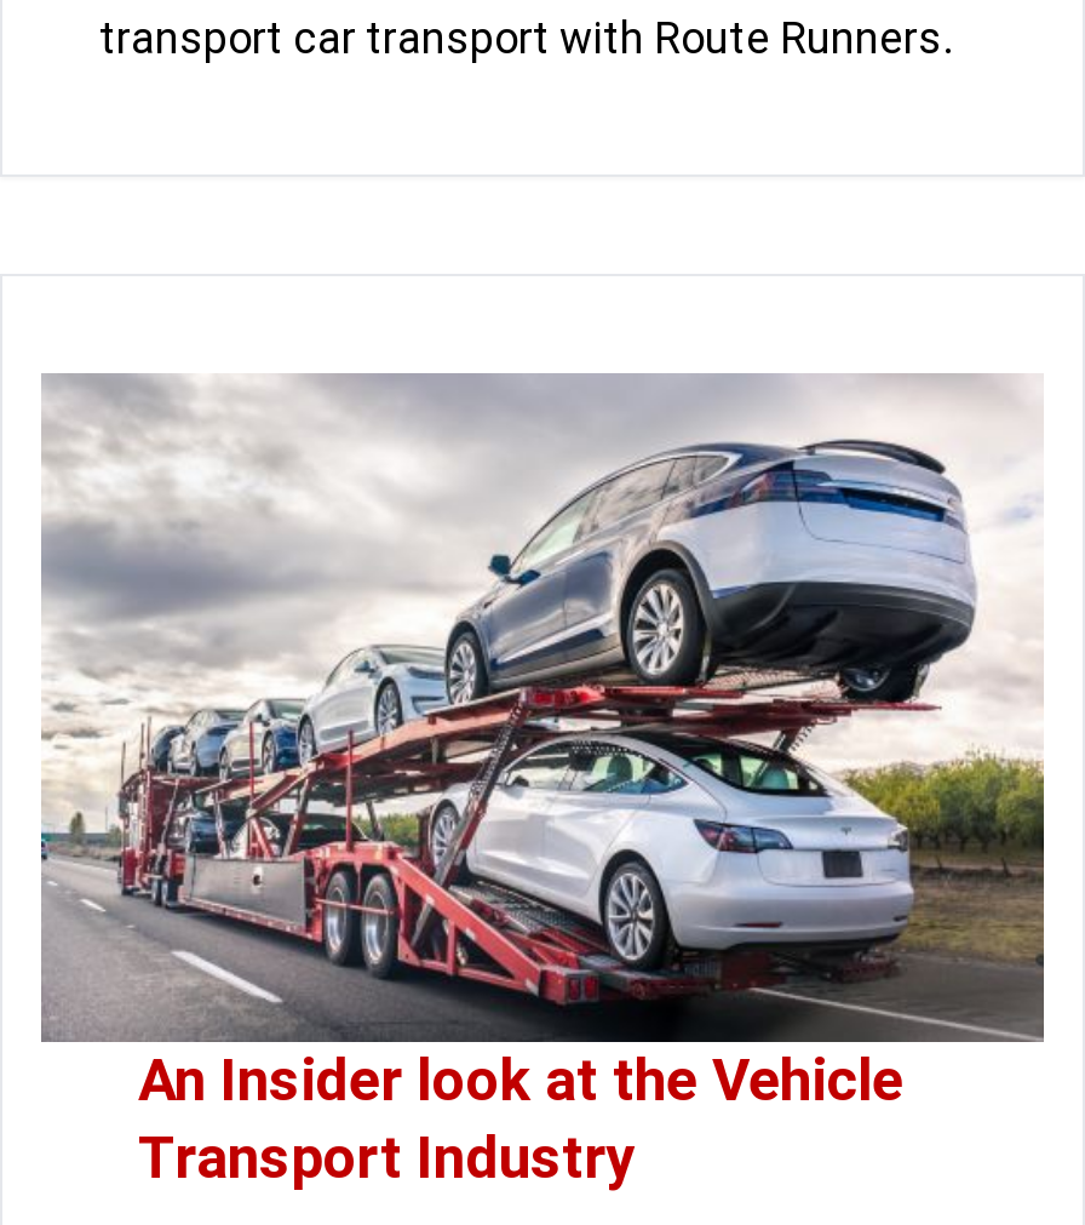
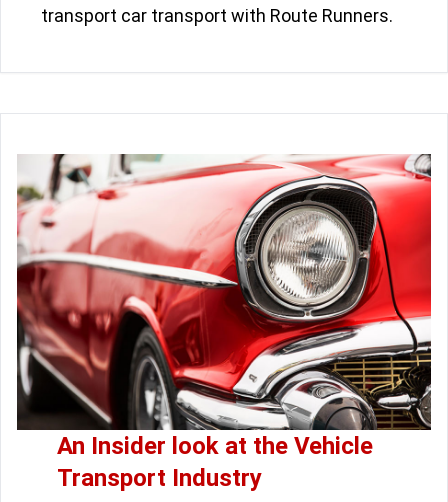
[39,373,1046,1042] [image] -> [16,153,432,430] [image]

